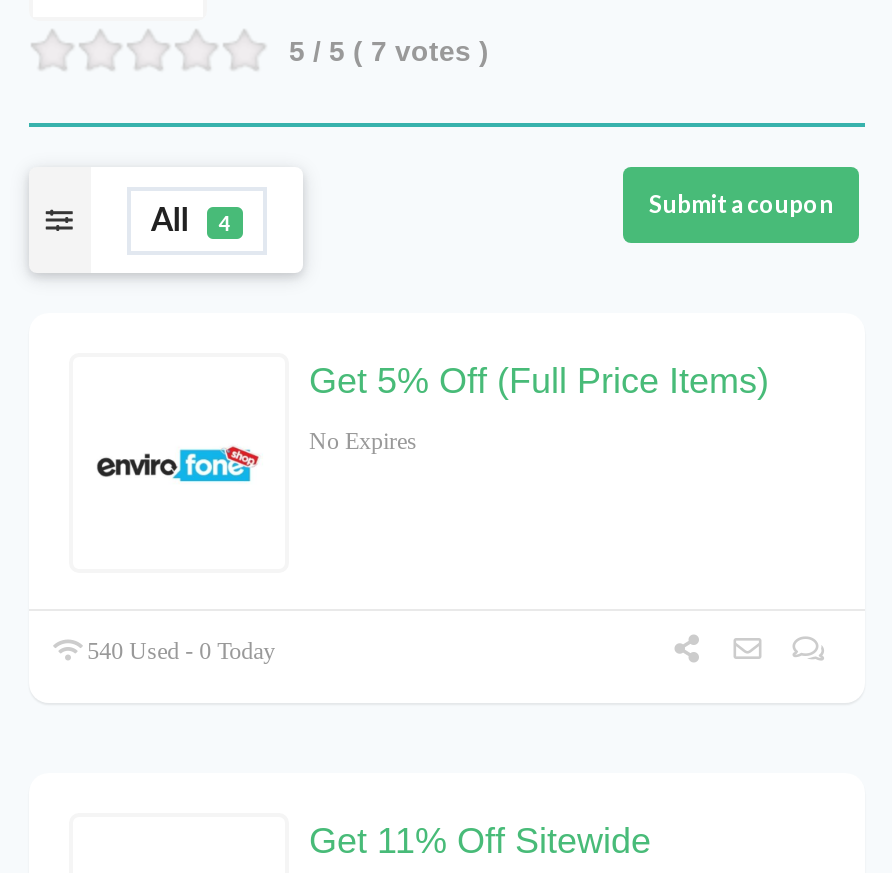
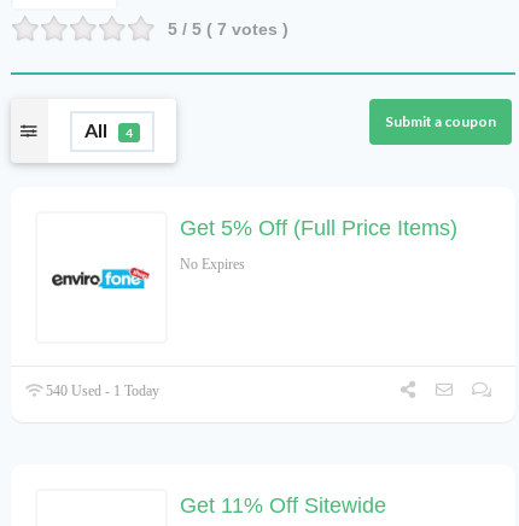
[81,637,275,665] 540 Used - 0 Today -> [42,383,160,399] 540 Used - 1 Today

